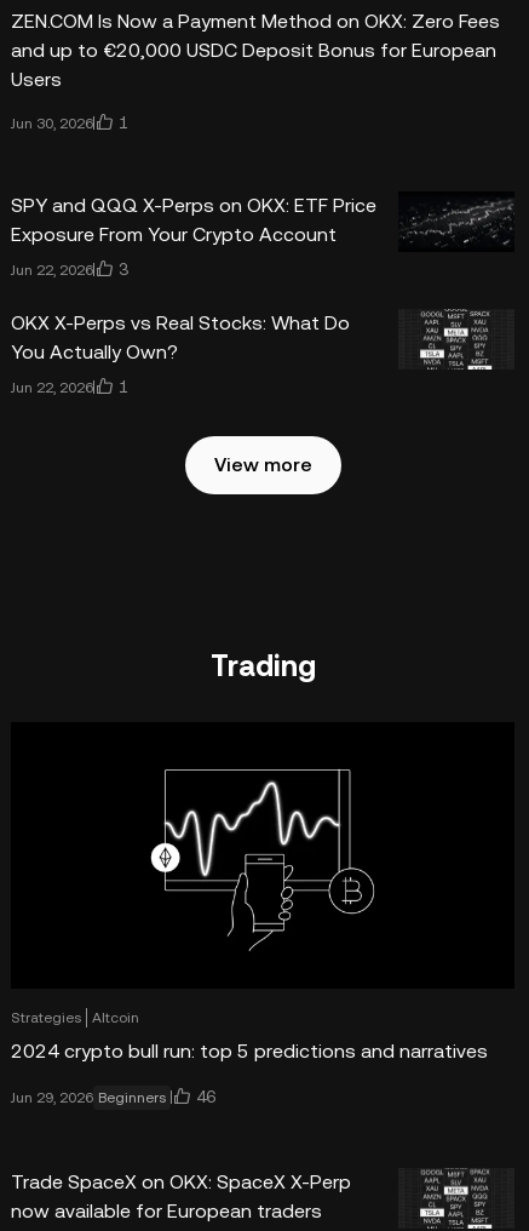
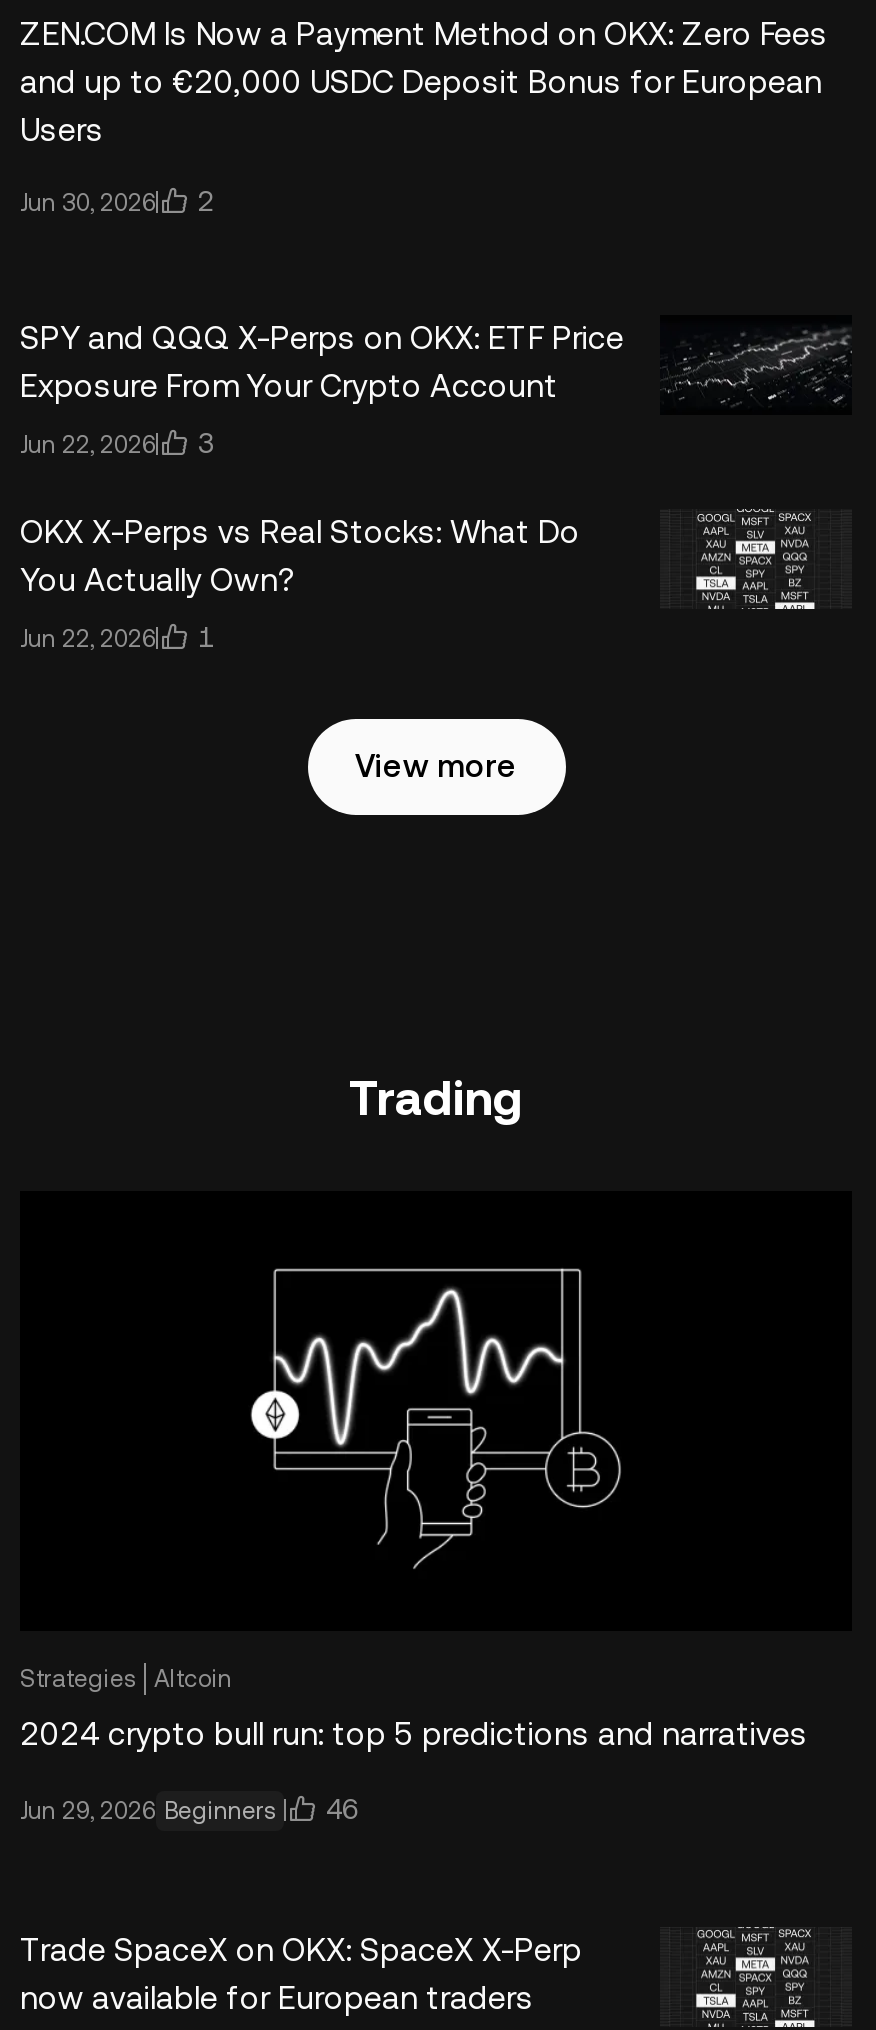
[11,113,128,132] Jun 30, 2026 1 -> [20,185,214,217] Jun 30, 2026 2

